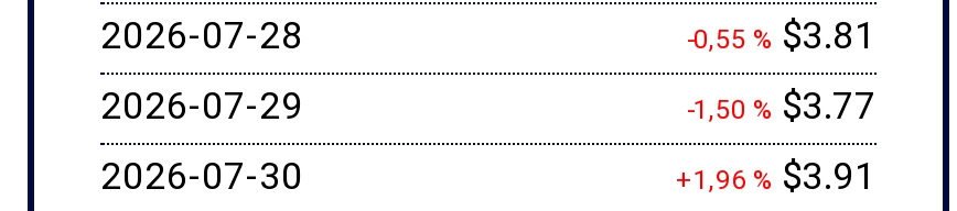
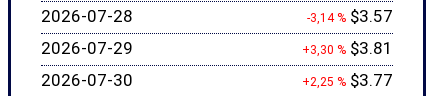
[687,13,877,57] -0,55 % $3.81 -> [307,6,393,26] -3,14 % $3.57
[687,84,877,127] -1,50 % $3.77 -> [302,38,393,58] +3,30 % $3.81
[676,154,877,198] +1,96 % $3.91 -> [302,70,393,90] +2,25 % $3.77

